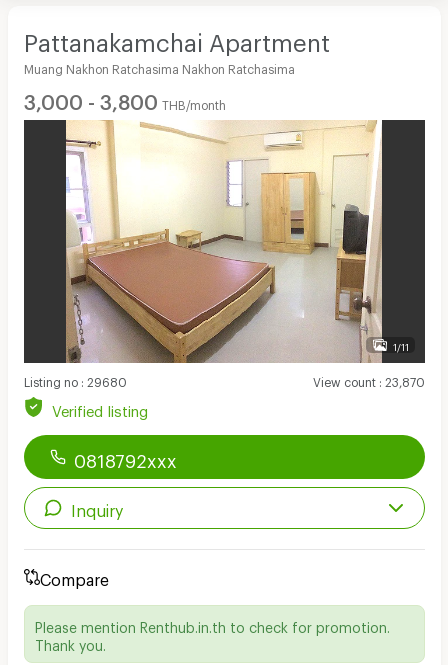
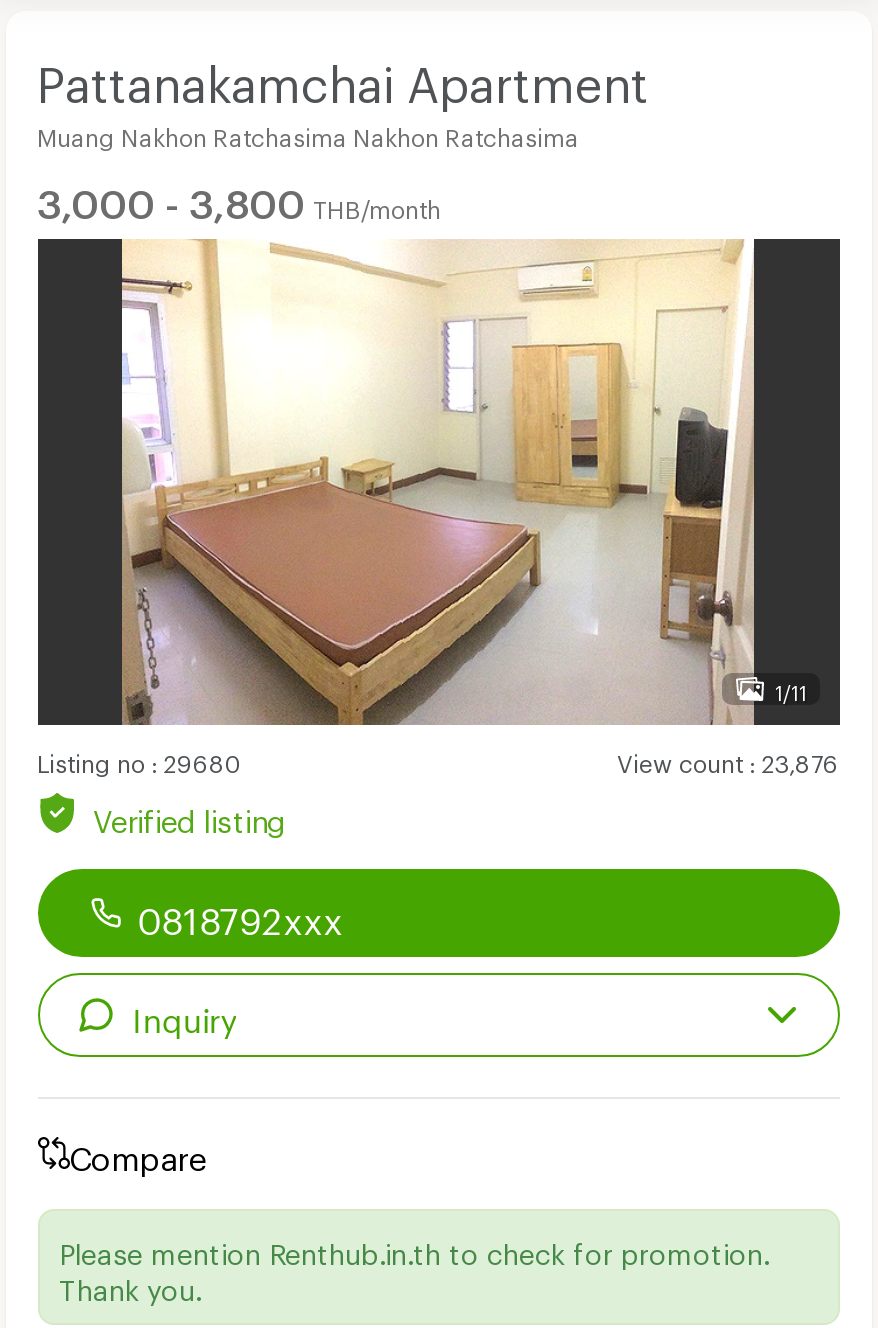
[312,374,424,384] View count: 23,870 -> [617,748,839,768] View count: 23,876

